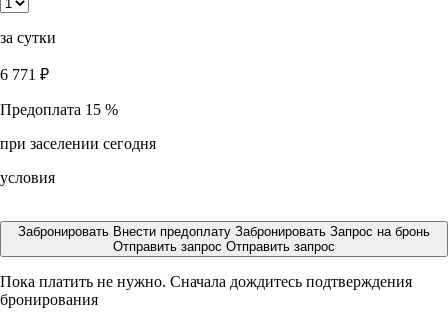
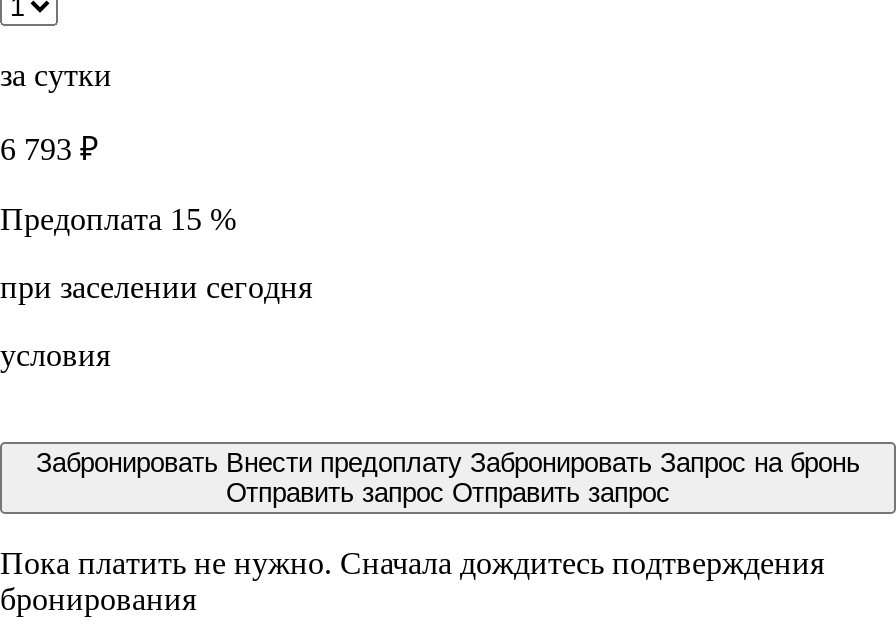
[0,66,49,83] 6 771 ₽ -> [0,132,98,166] 6 793 ₽

